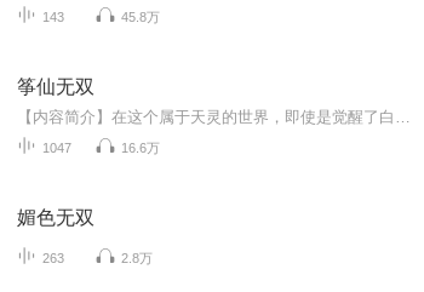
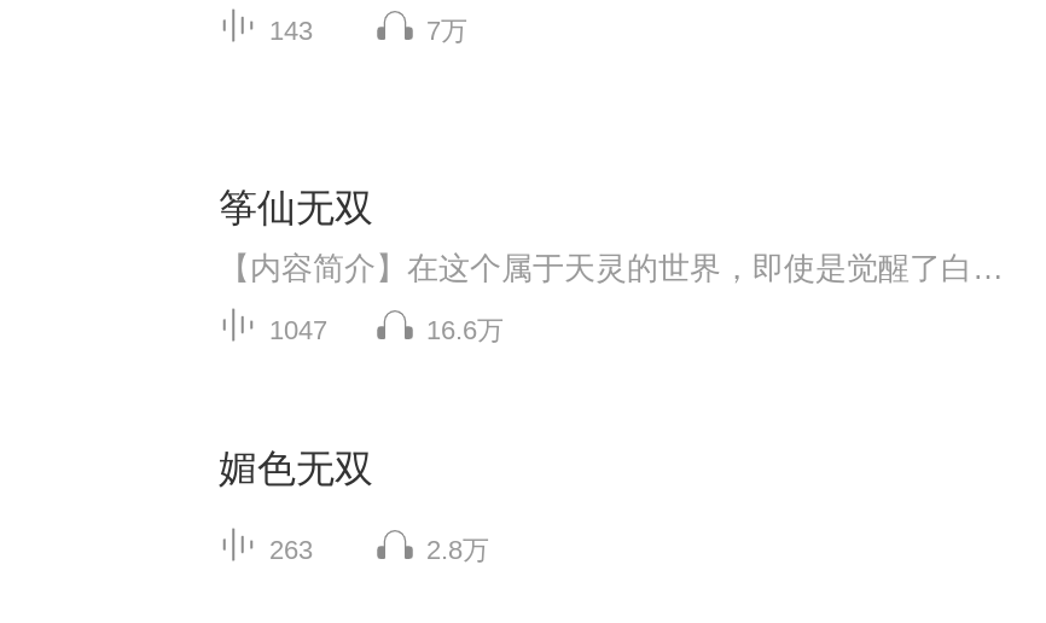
[121,9,160,24] 45.8万 -> [426,15,467,44] 7万

